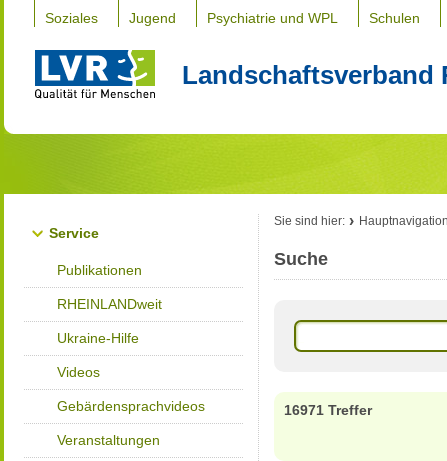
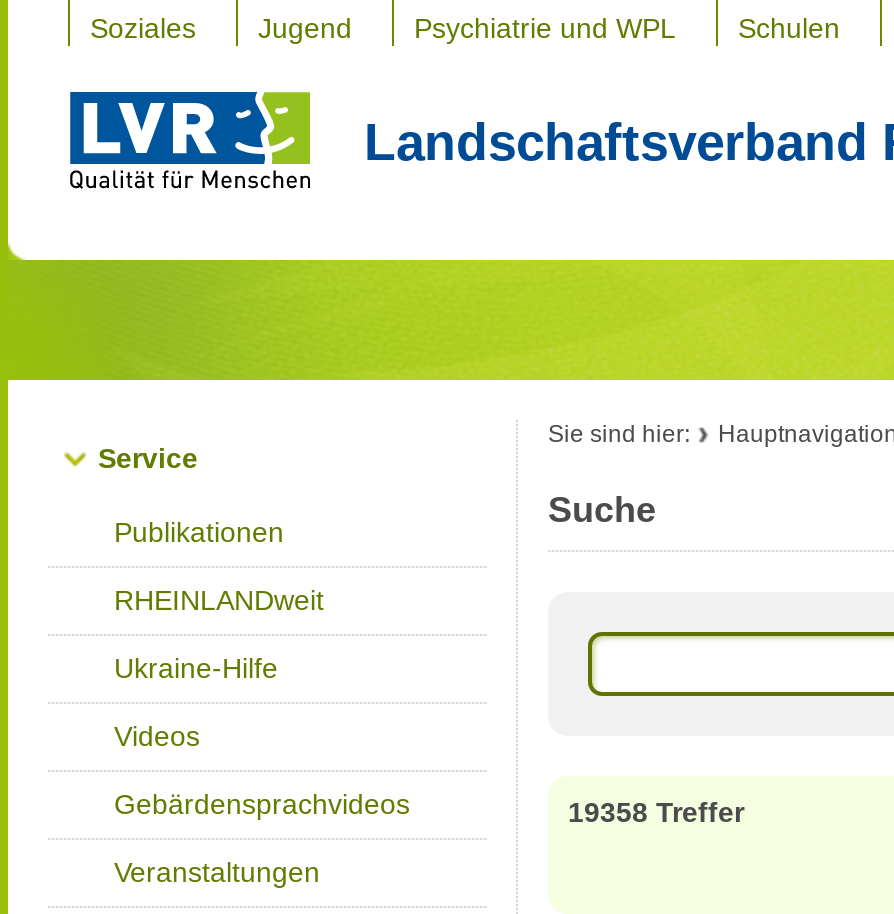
[284,402,372,418] 16971 Treffer -> [568,796,744,828] 19358 Treffer

